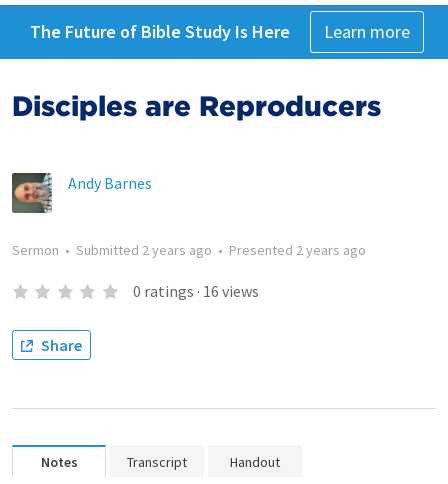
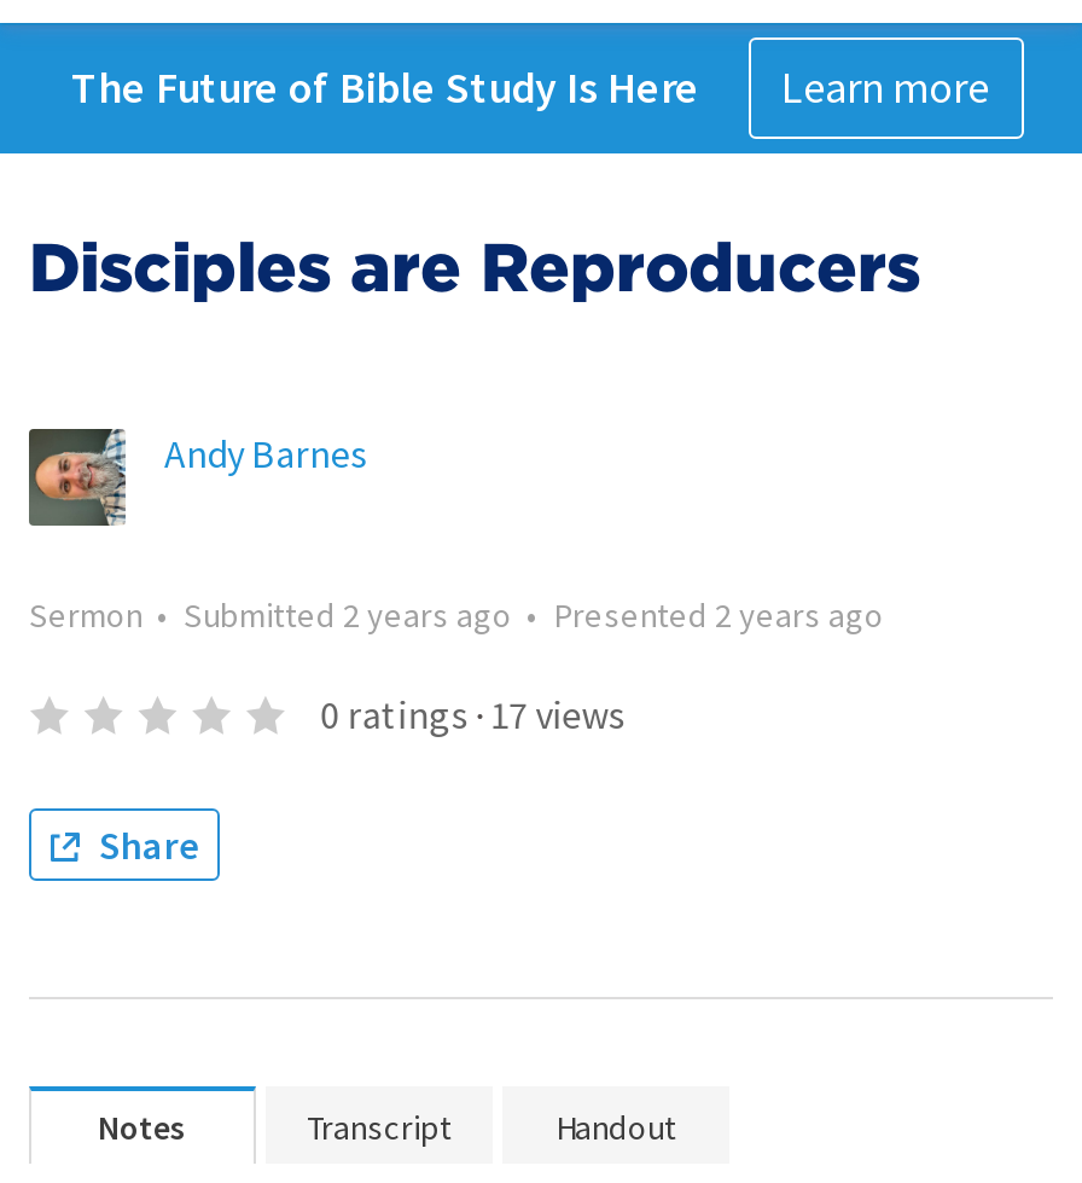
[133,281,259,301] 0 ratings · 16 views -> [320,690,625,738] 0 ratings · 17 views

